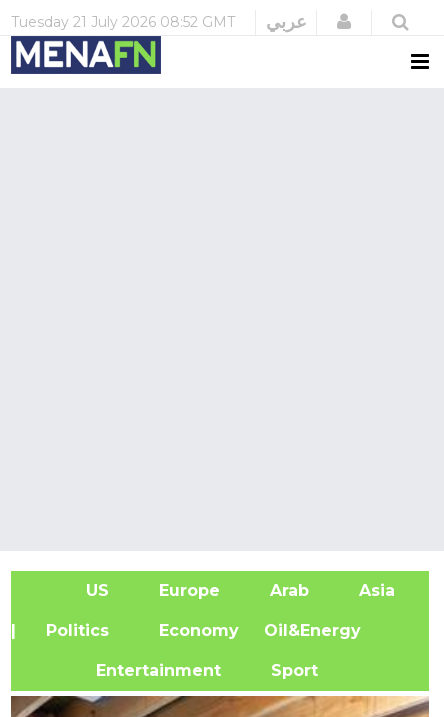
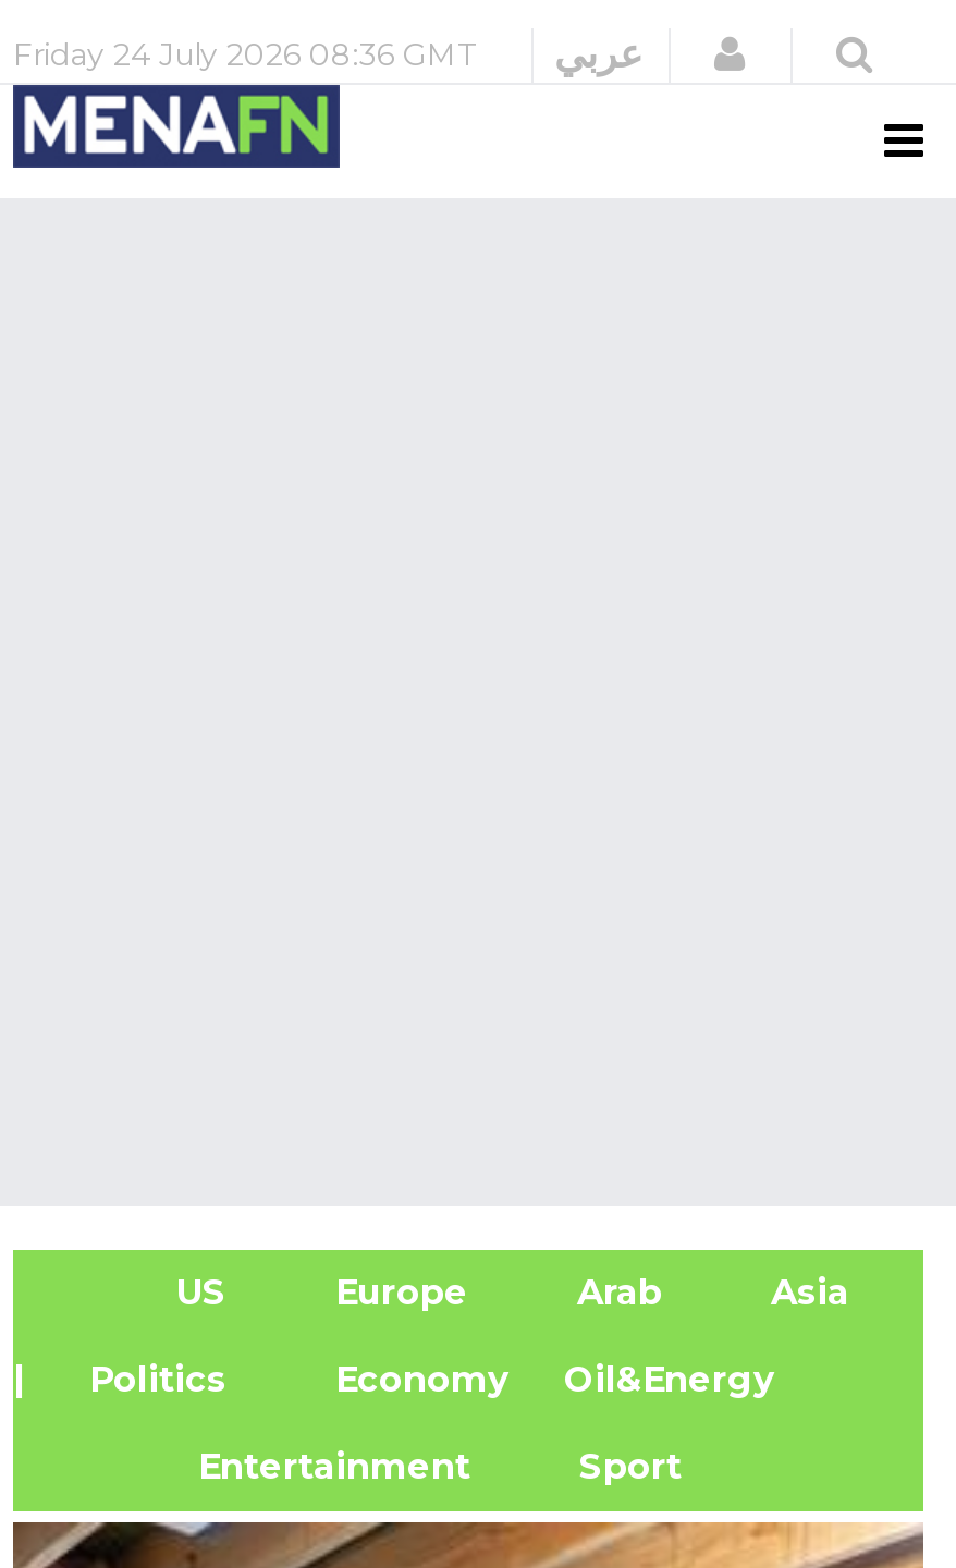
[11,13,235,31] Tuesday 21 July 2026 08:52 GMT -> [13,35,475,74] Friday 24 July 2026 08:36 GMT

